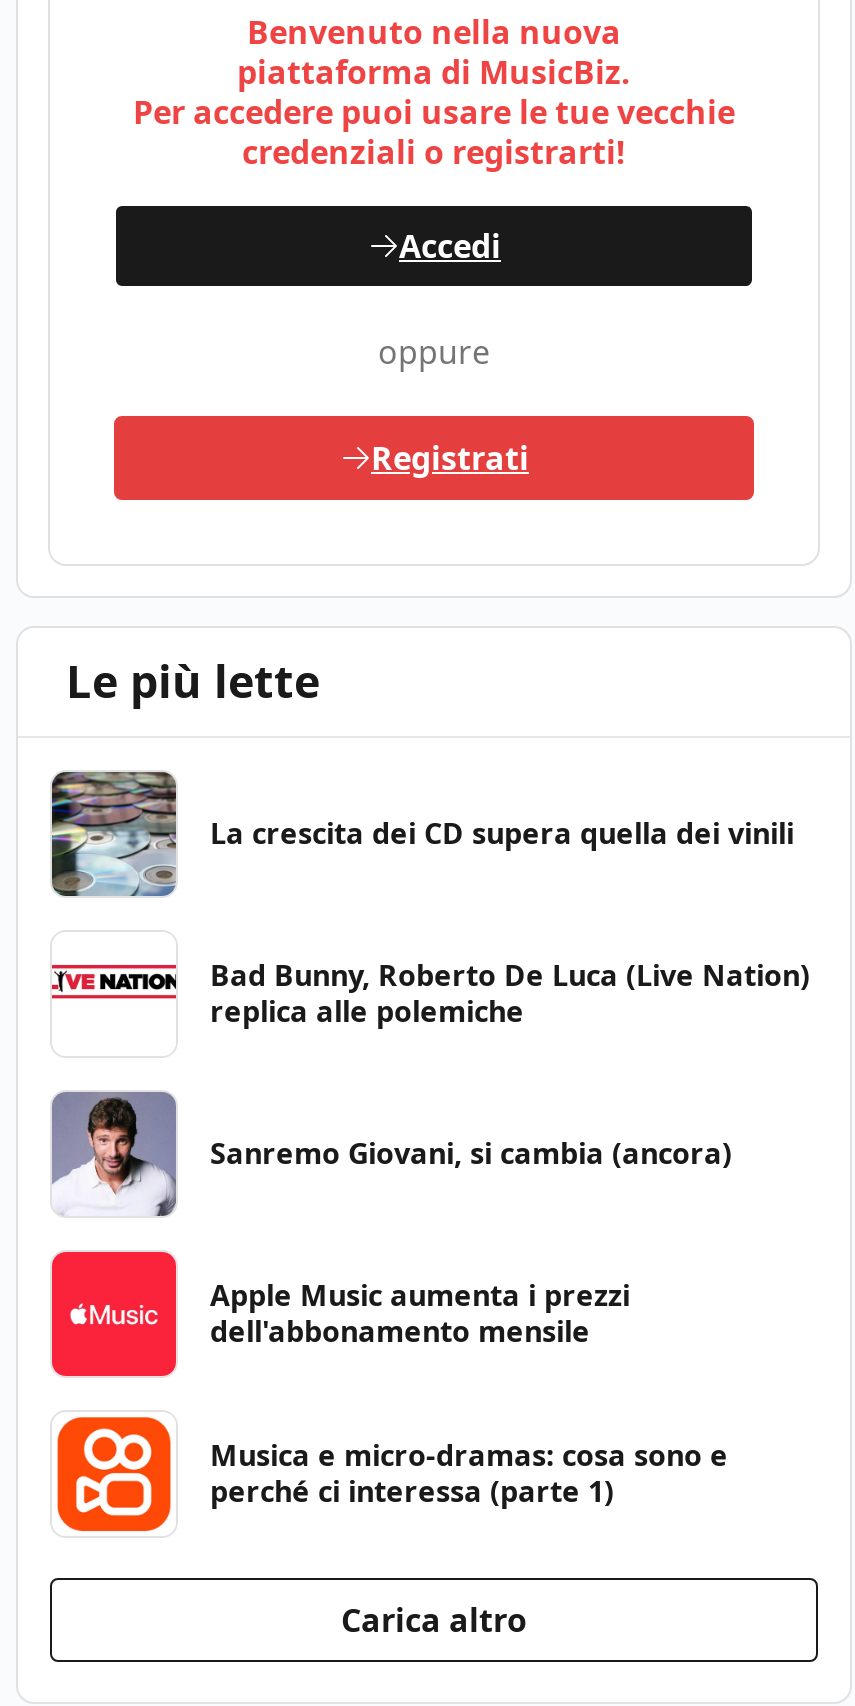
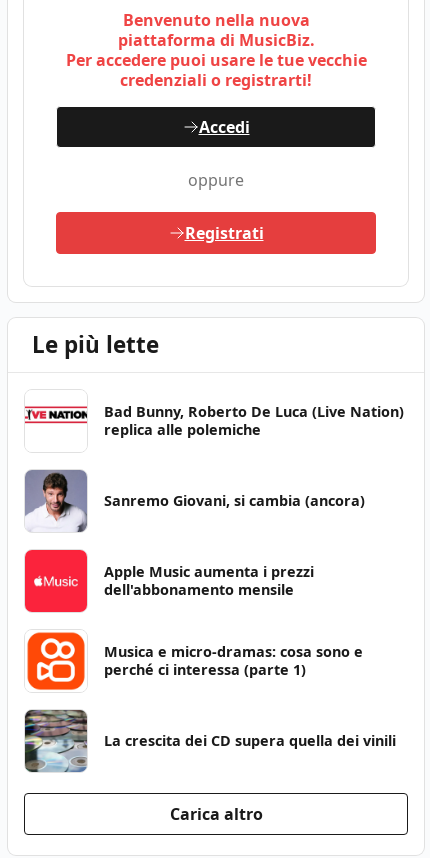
moved [50,770,794,898] -> [24,709,396,773]: [image] | La crescita dei CD supera quella dei vinili
moved [52,956,810,1510] -> [25,402,404,679]: [image] | Bad Bunny, Roberto De Luca (Live Nation) | replica alle polemiche | Sanremo Giovani, si cambia (ancora) | Apple Music aumenta i prezzi | dell'abbonamento mensile | Musica e micro-dramas: cosa sono e | perché ci interessa (parte 1)

